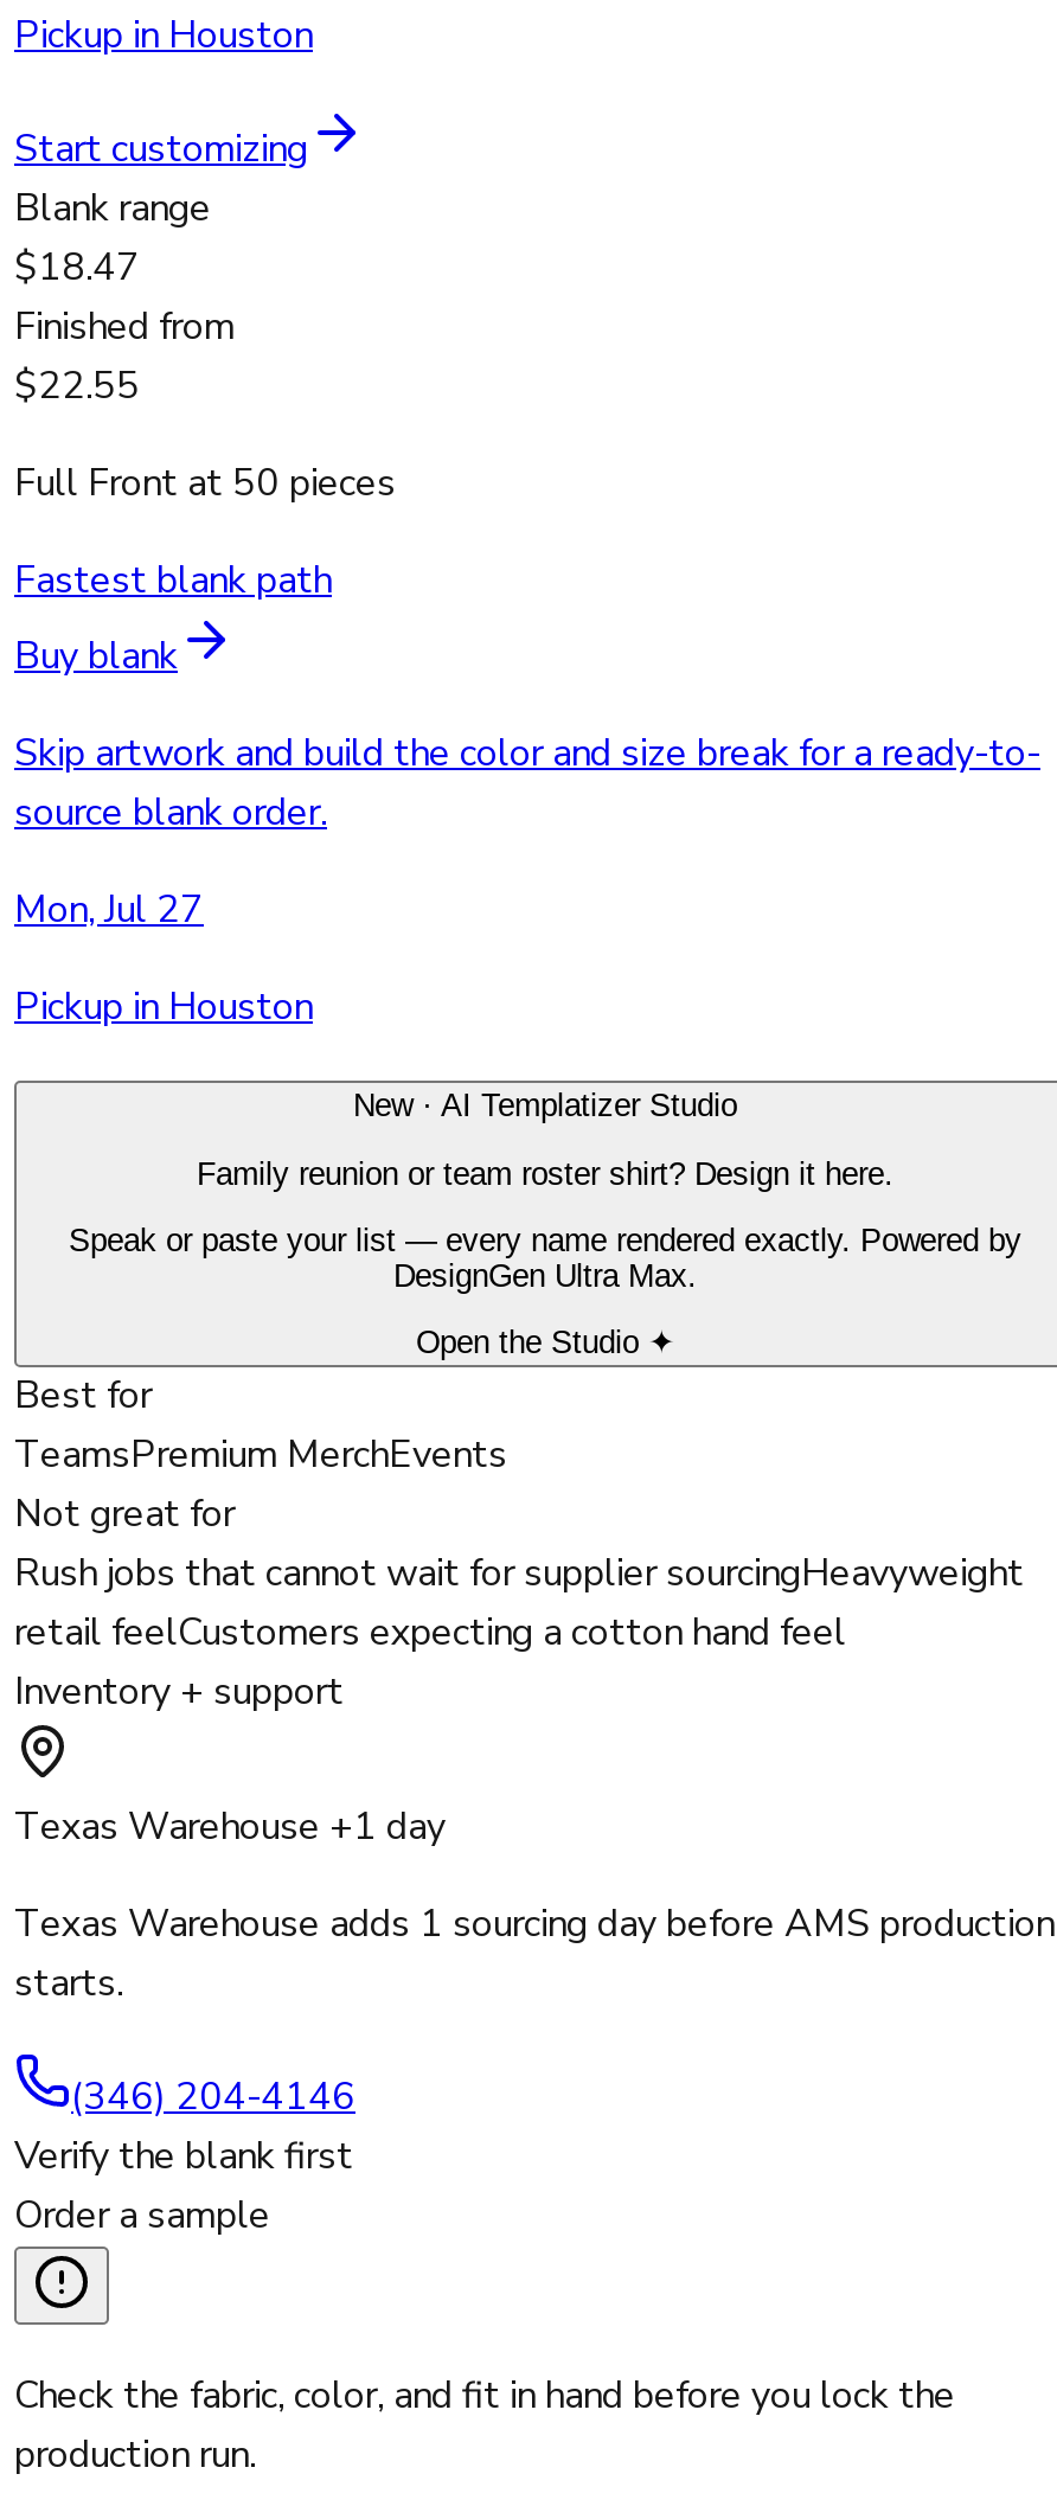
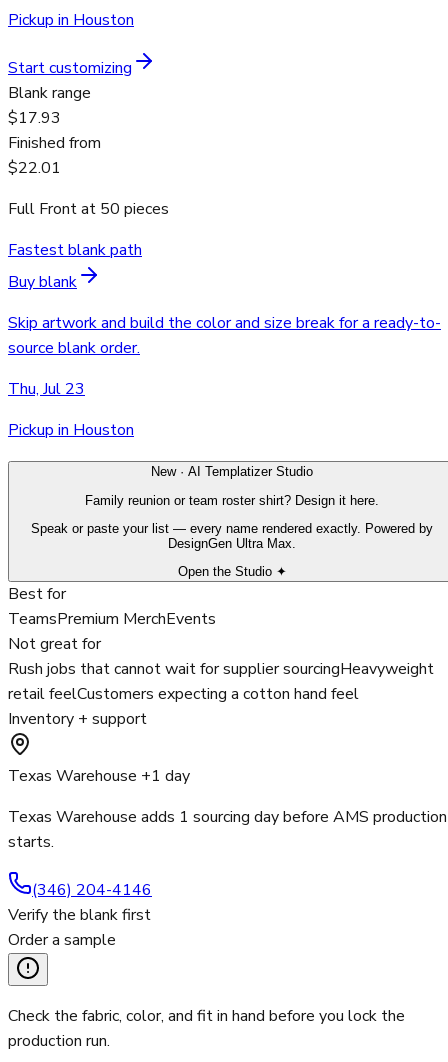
[14,242,140,294] $18.47 -> [8,107,61,129] $17.93
[14,361,140,413] $22.55 -> [8,157,61,179] $22.01
[14,884,204,937] Mon, Jul 27 -> [8,378,85,400] Thu, Jul 23

